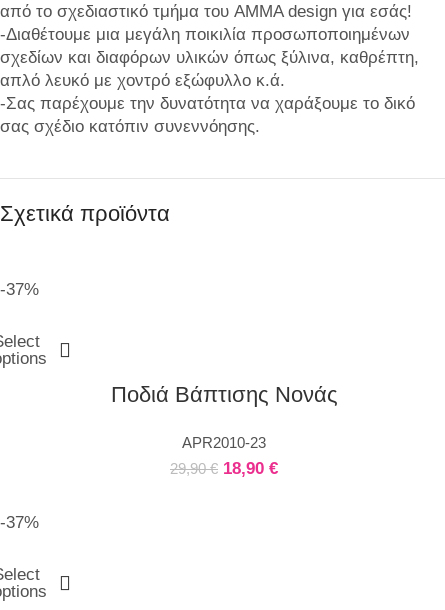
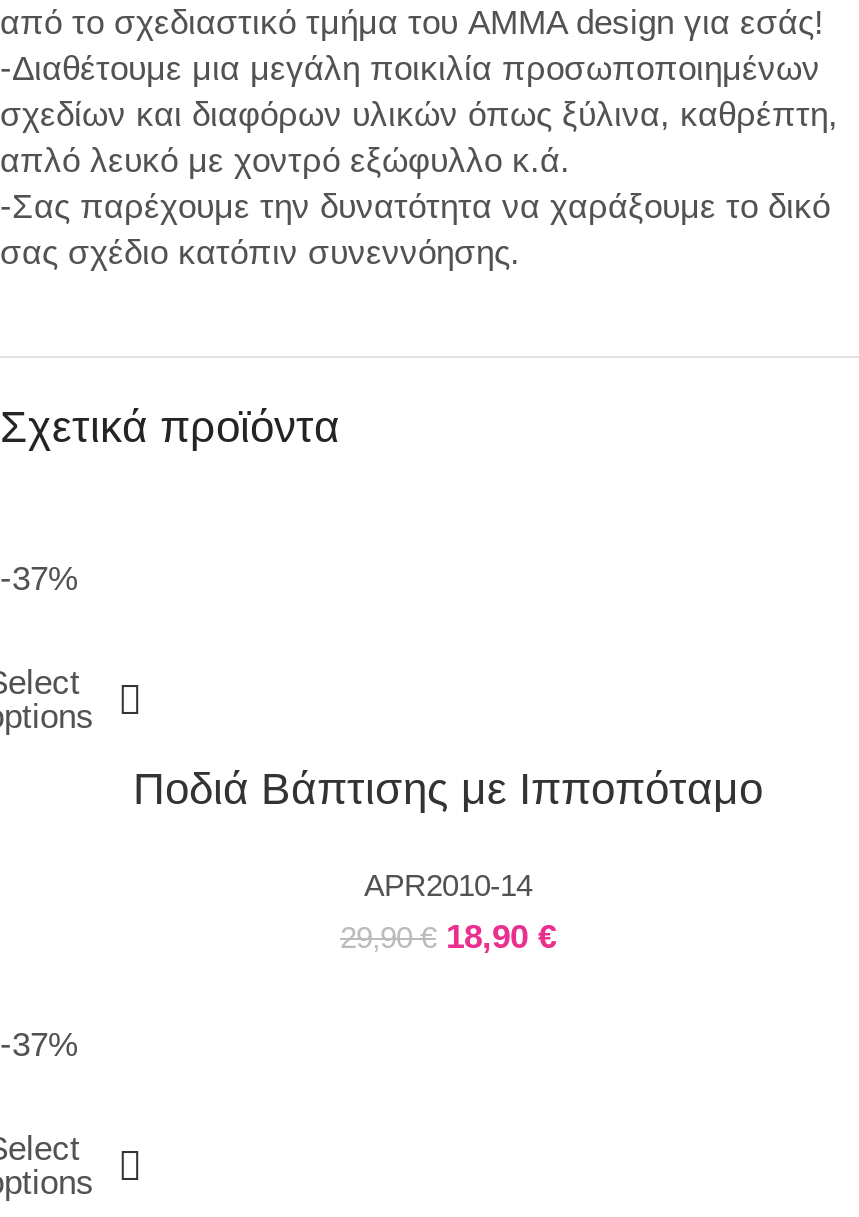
[110,382,337,407] Ποδιά Βάπτισης Νονάς -> [133,764,763,814] Ποδιά Βάπτισης με Ιπποπόταμο
[182,434,266,451] APR2010-23 -> [364,868,532,902] APR2010-14

